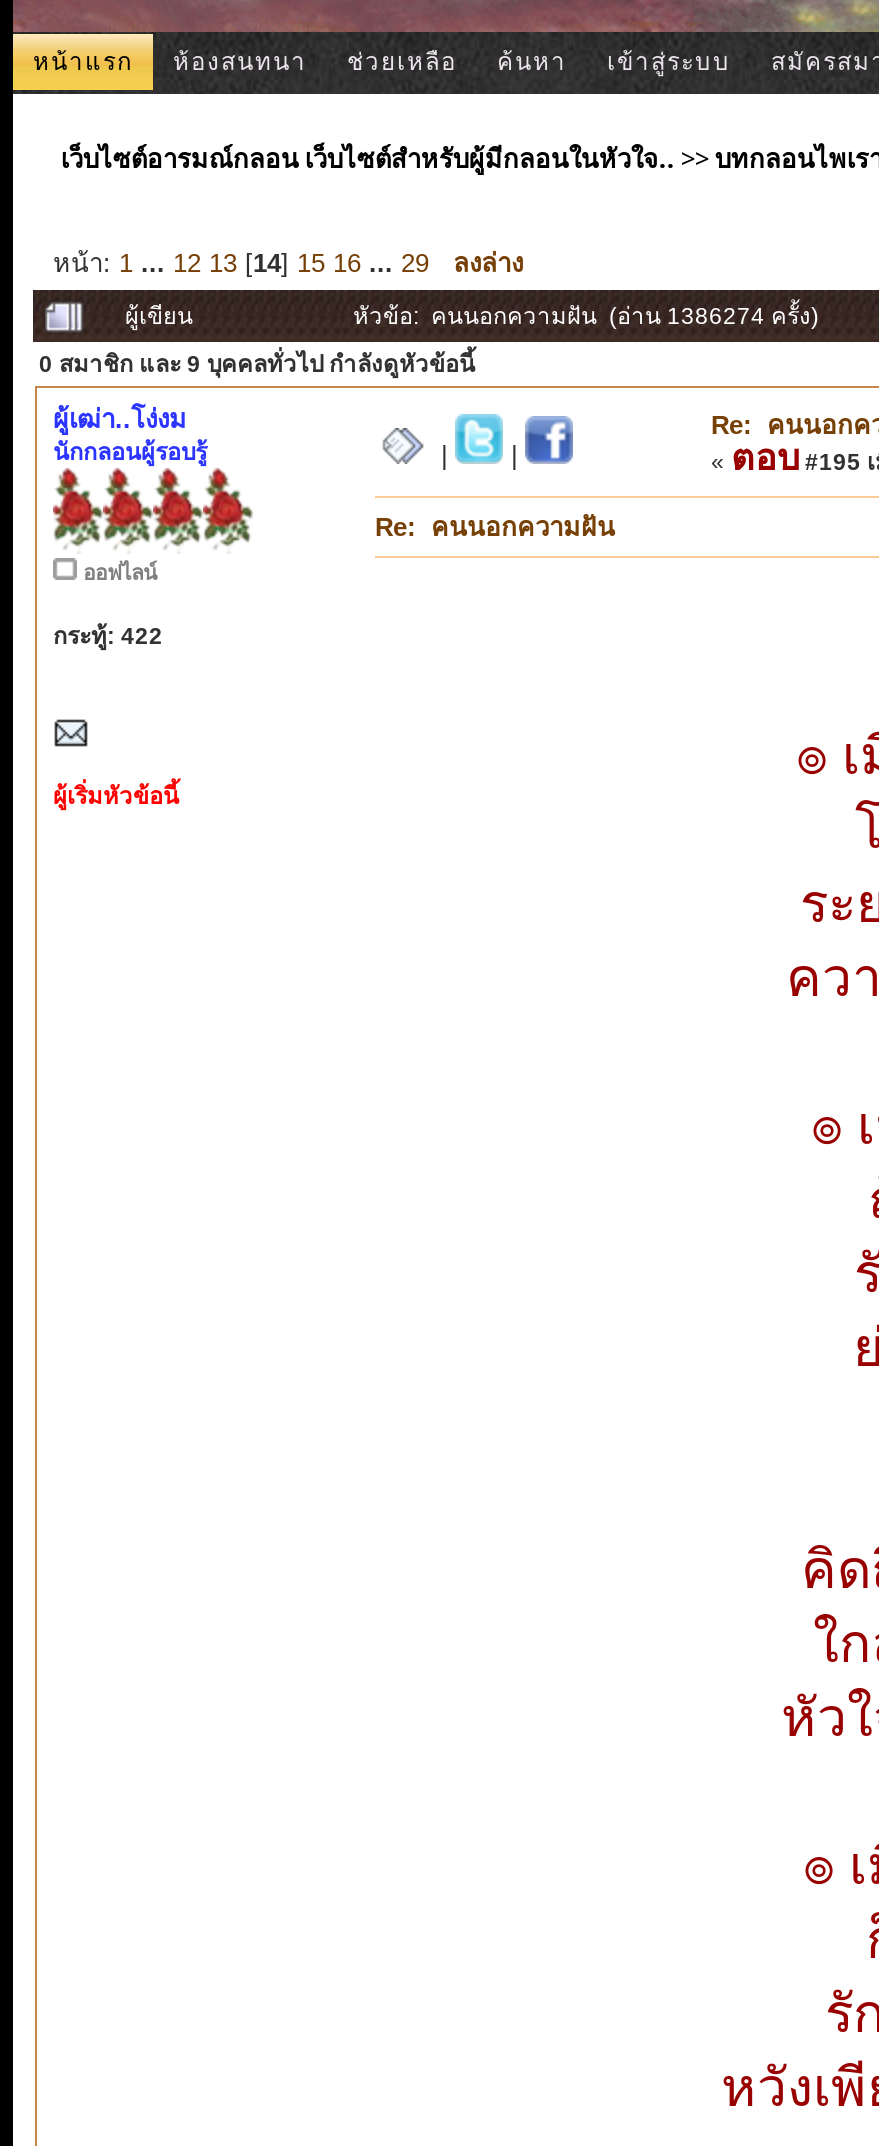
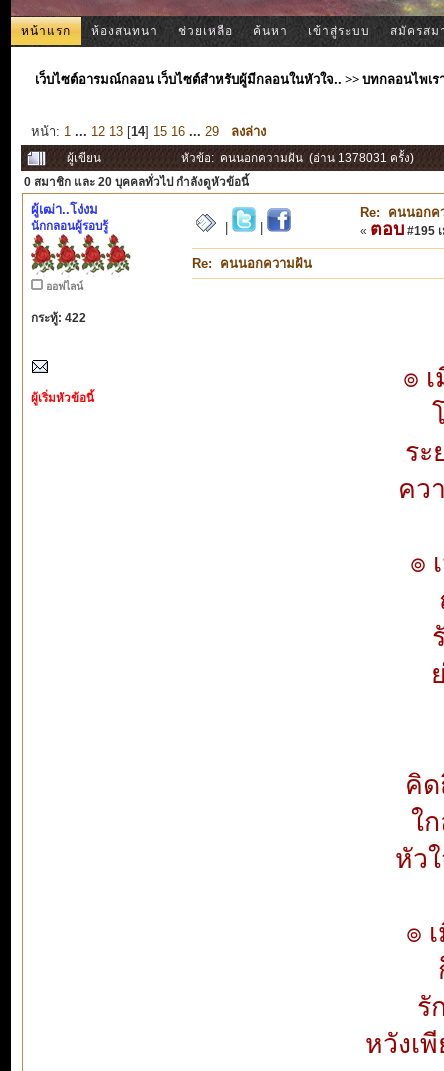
[353,302,819,328] หัวข้อ: คนนอกความฝัน (อ่าน 1386274 ครั้ง) -> [181,151,414,164] หัวข้อ: คนนอกความฝัน (อ่าน 1378031 ครั้ง)
[39,350,475,376] 0 สมาชิกและ 9 บุคคลทั่วไป กำลังดูหัวข้อนี้ -> [24,175,249,188] 0 สมาชิกและ 20 บุคคลทั่วไป กำลังดูหัวข้อนี้

